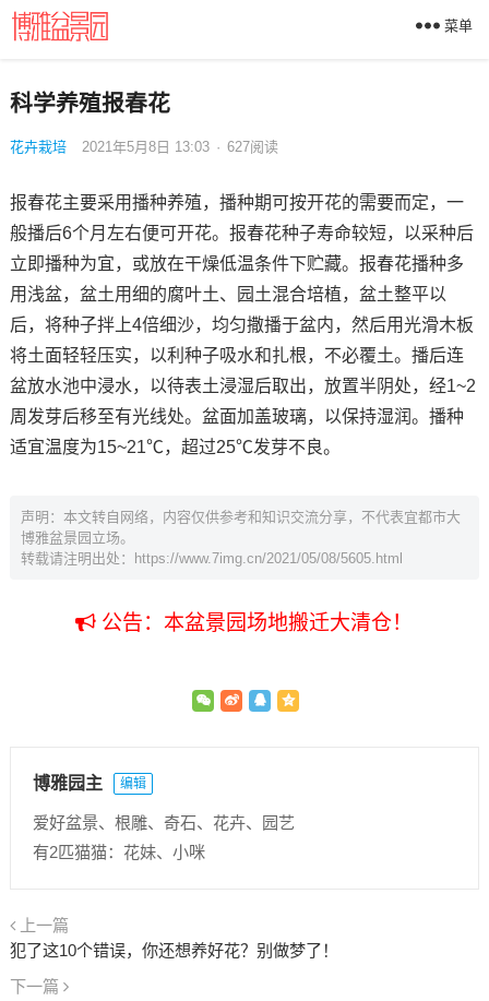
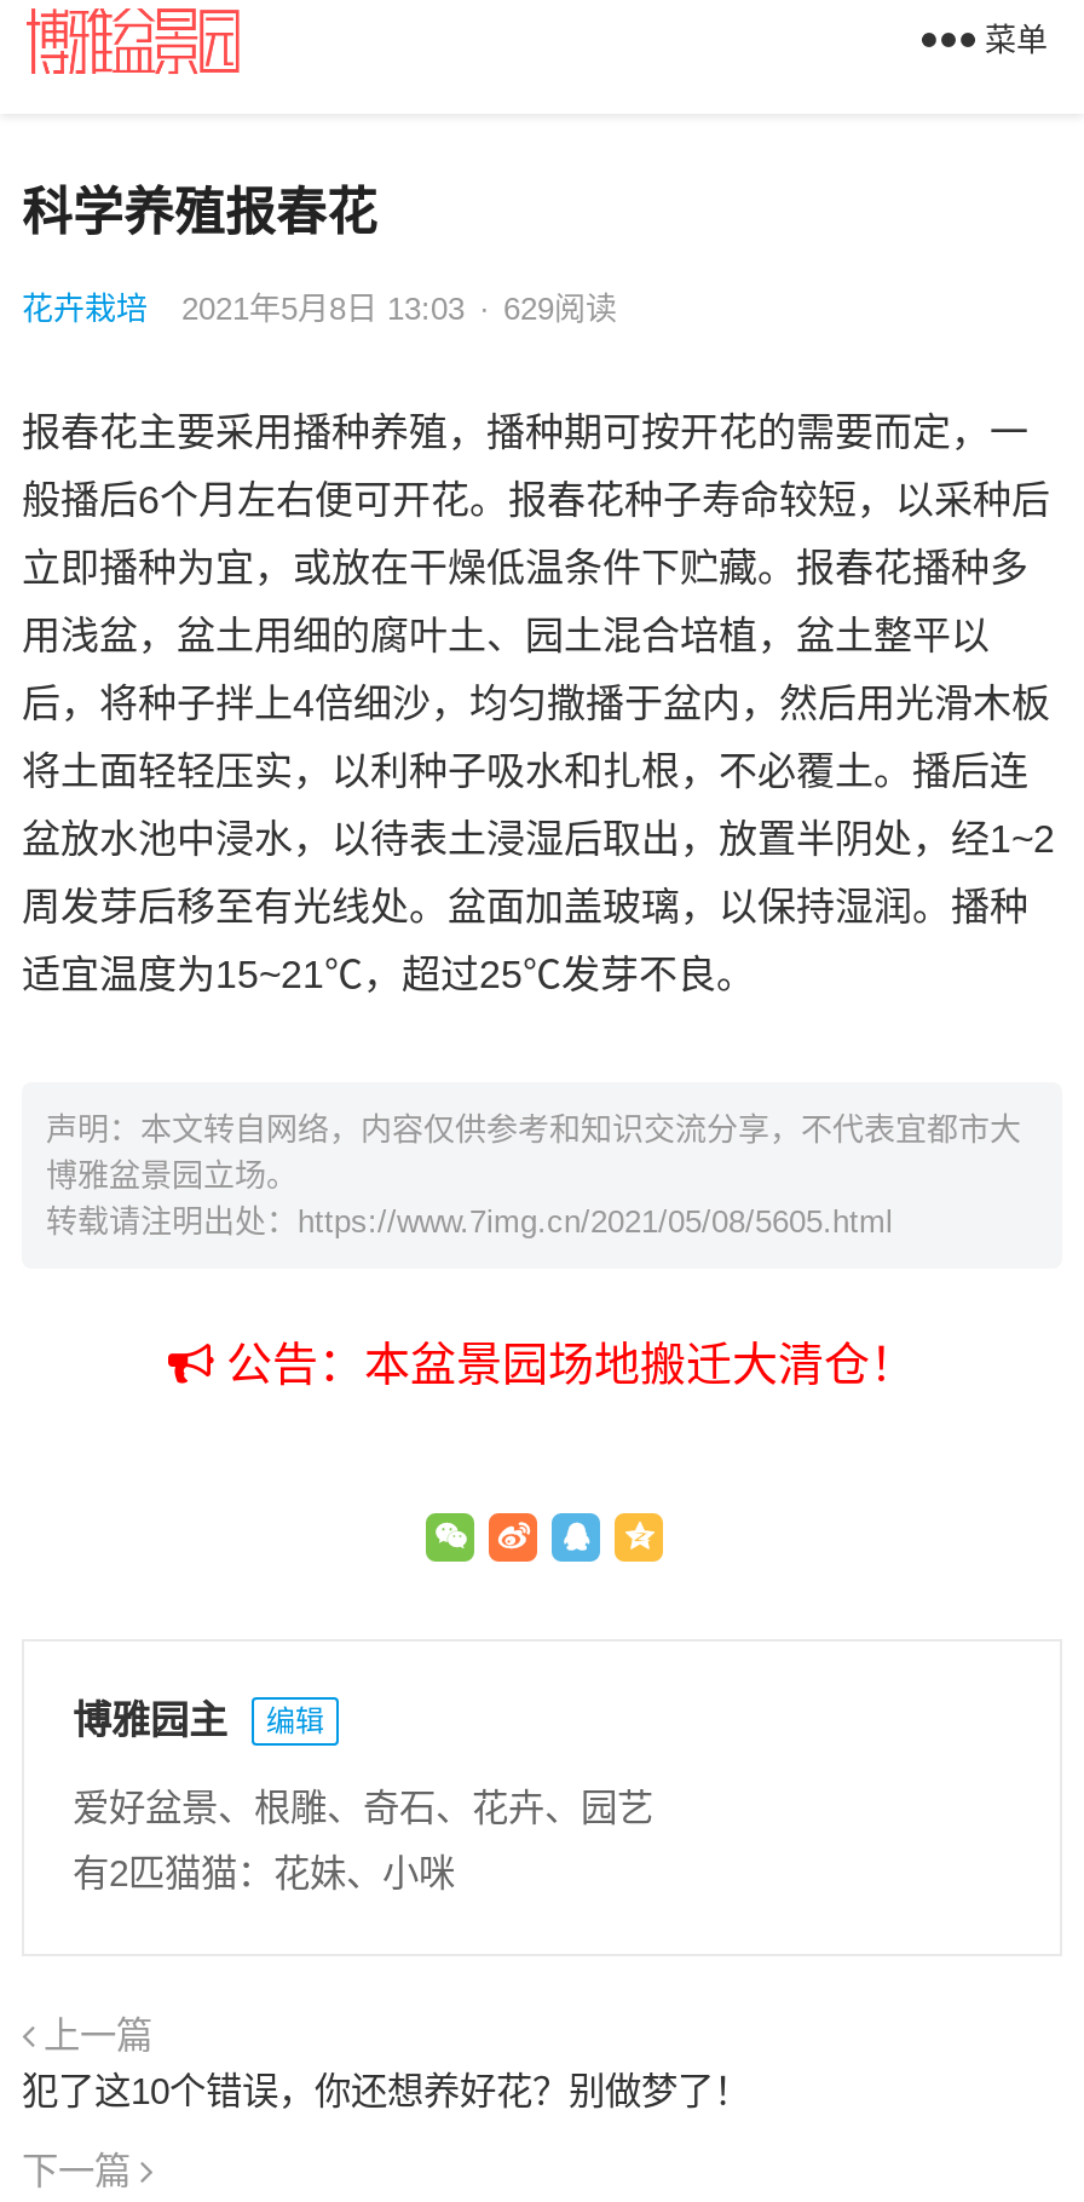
[10,139,278,155] 花卉栽培 2021年5月8日 13:03 · 627阅读 -> [22,291,617,327] 花卉栽培 2021年5月8日 13:03 · 629阅读

